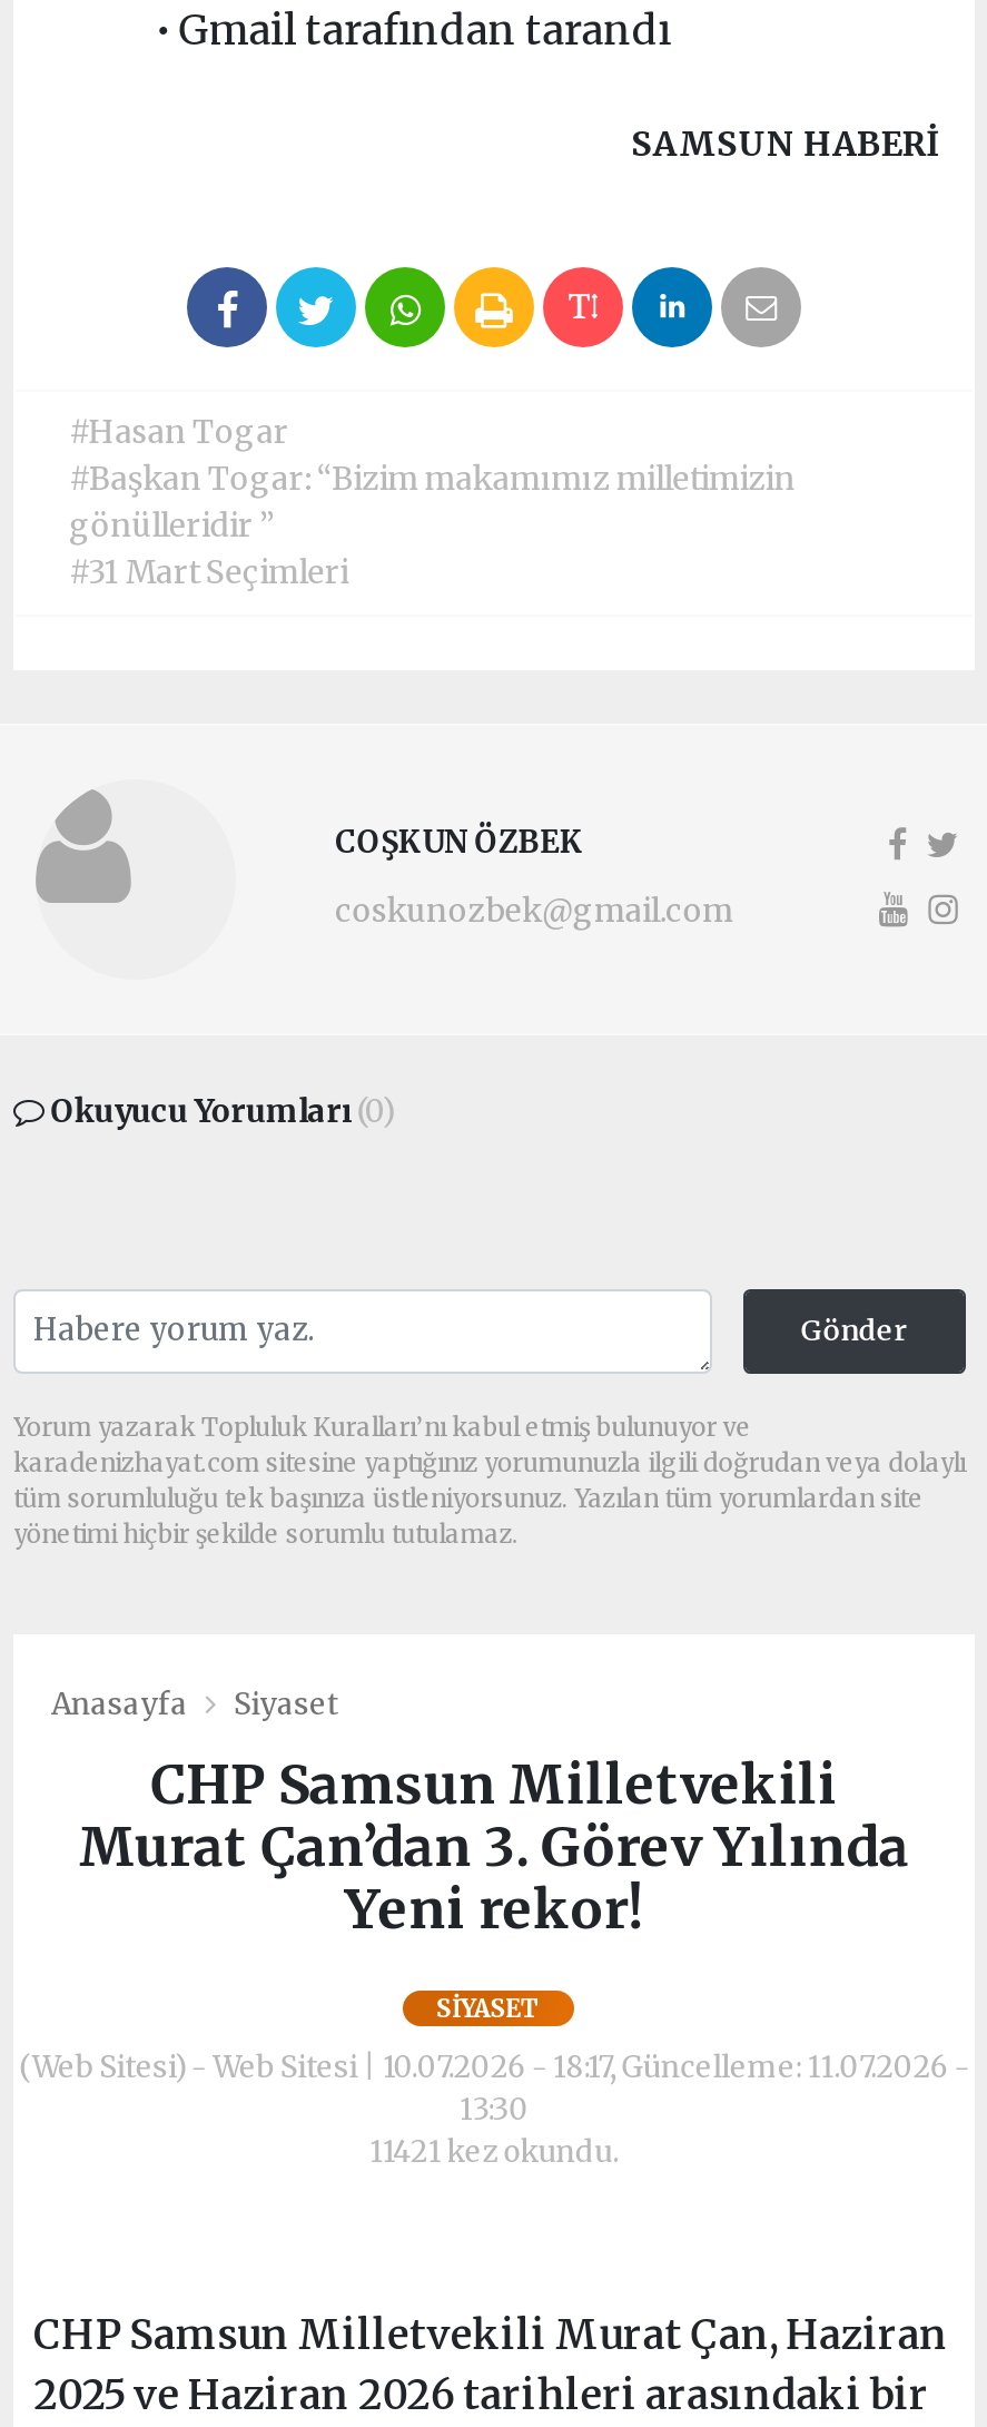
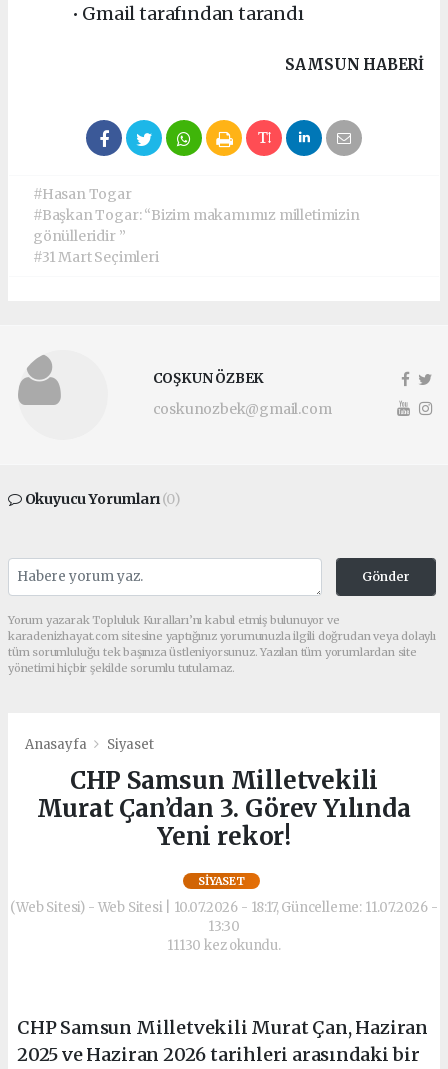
[370,2132,618,2170] 11421 kez okundu. -> [167,936,281,953] 11130 kez okundu.

